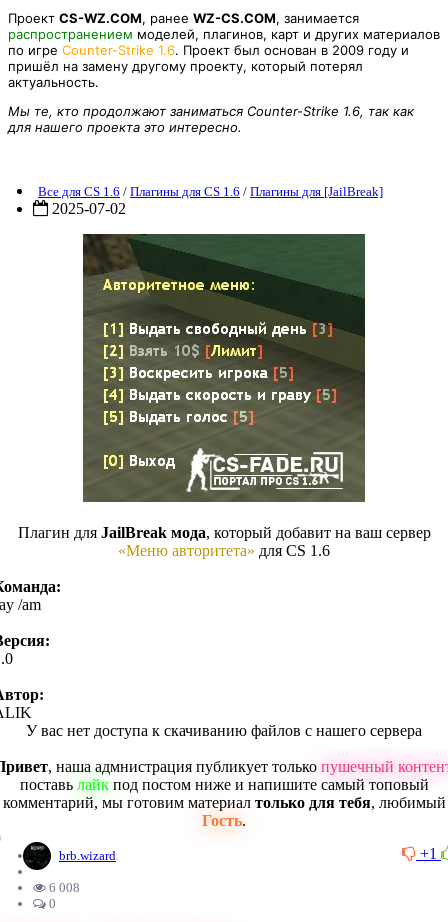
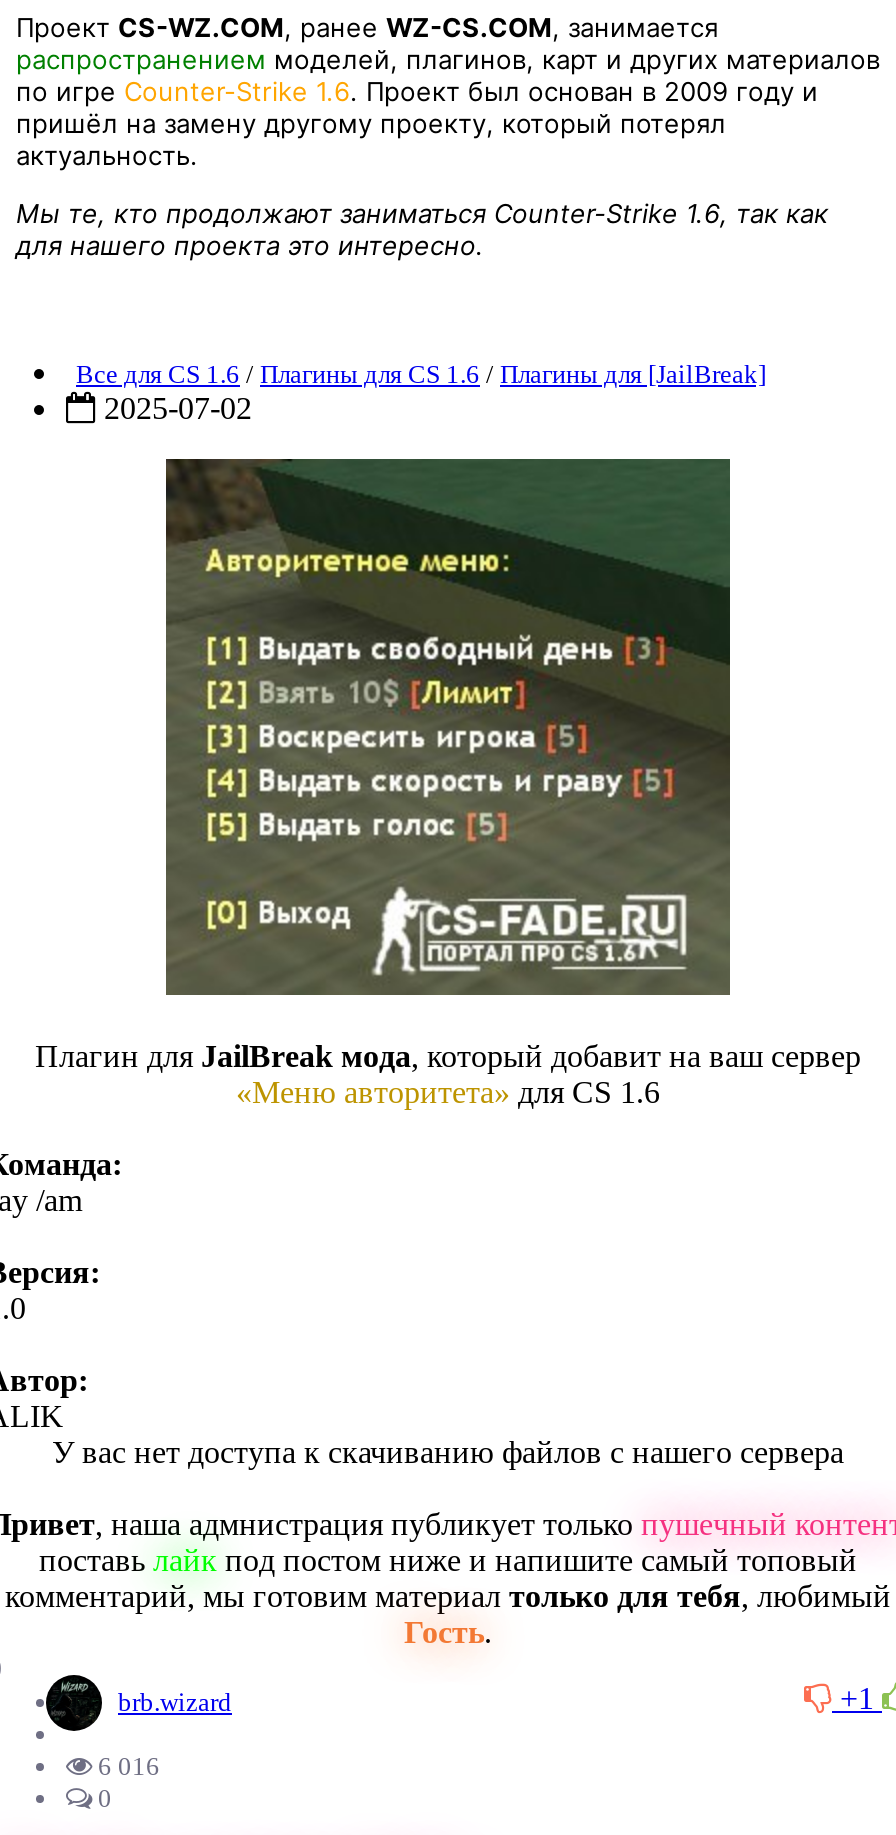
[46,879,80,894] 6 008 -> [92,1750,160,1780] 6 016

